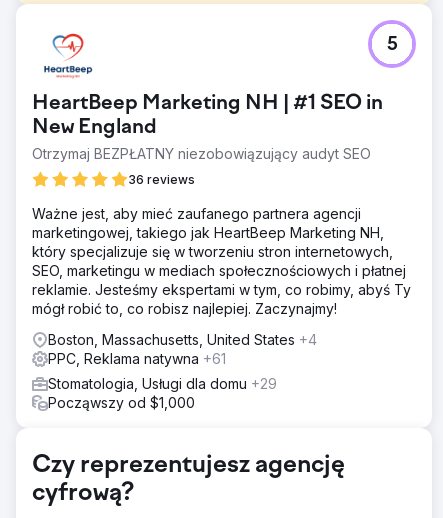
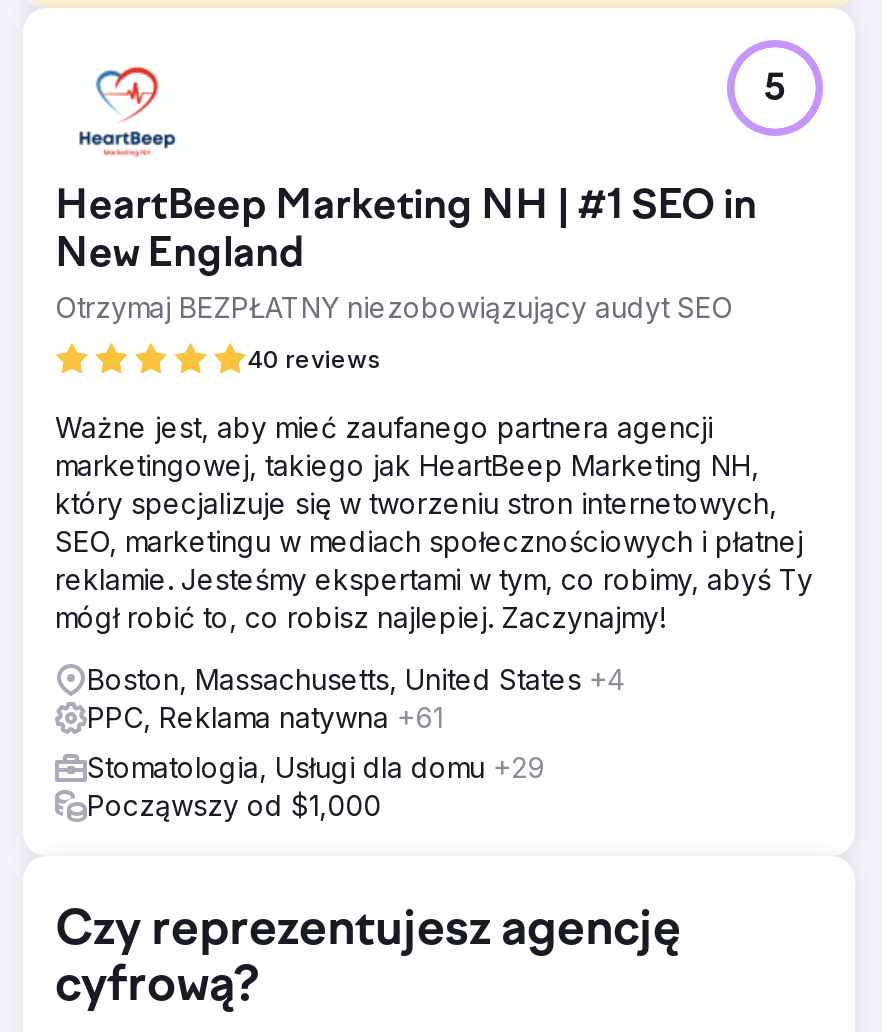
[128,172,195,187] 36 reviews -> [247,344,381,374] 40 reviews

